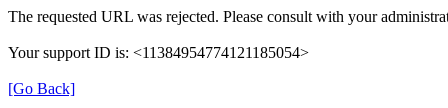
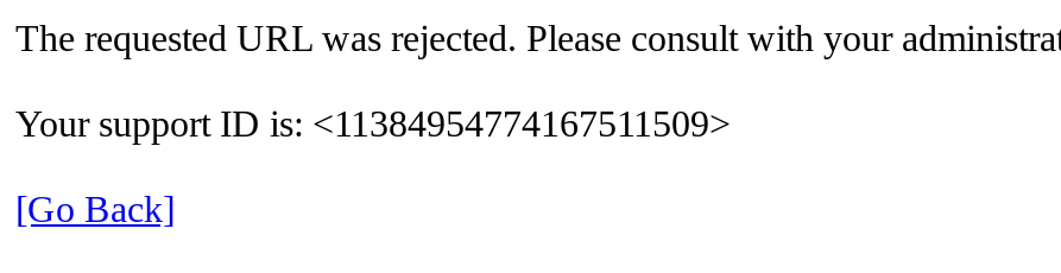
[8,44,309,61] Your support ID is: <11384954774121185054> -> [15,103,731,144] Your support ID is: <11384954774167511509>

